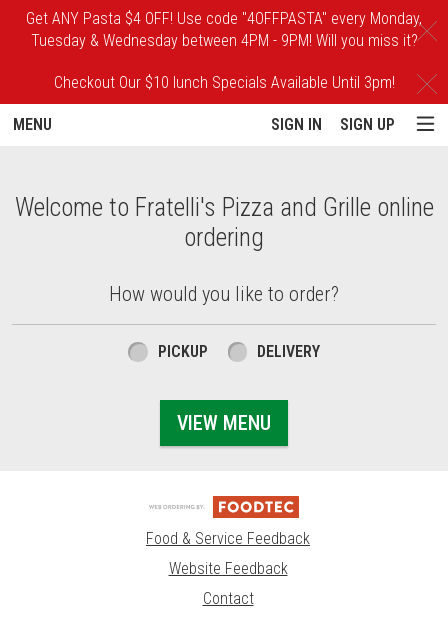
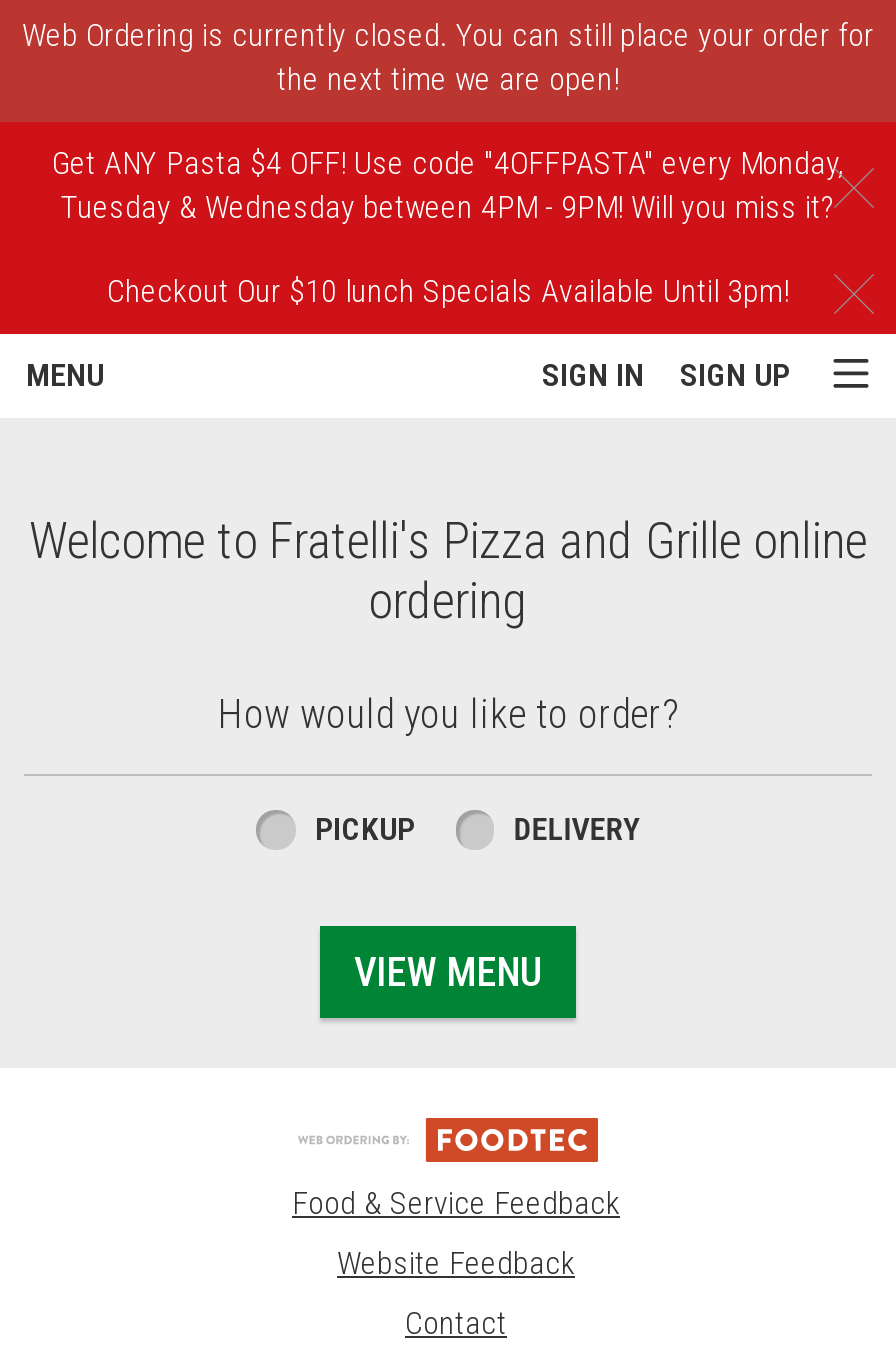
none -> [22,16,874,98] Web Ordering is currently closed. You can still place your order for | the next time we are open!

